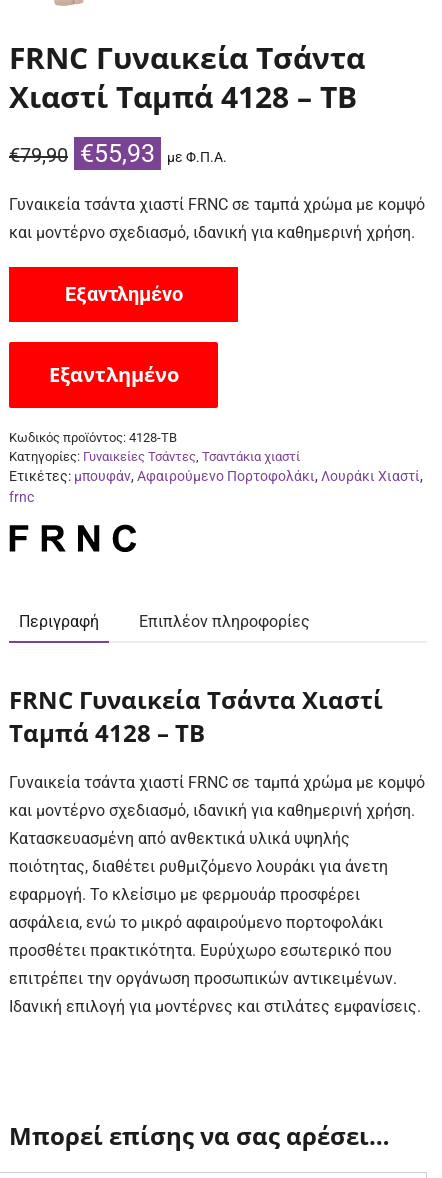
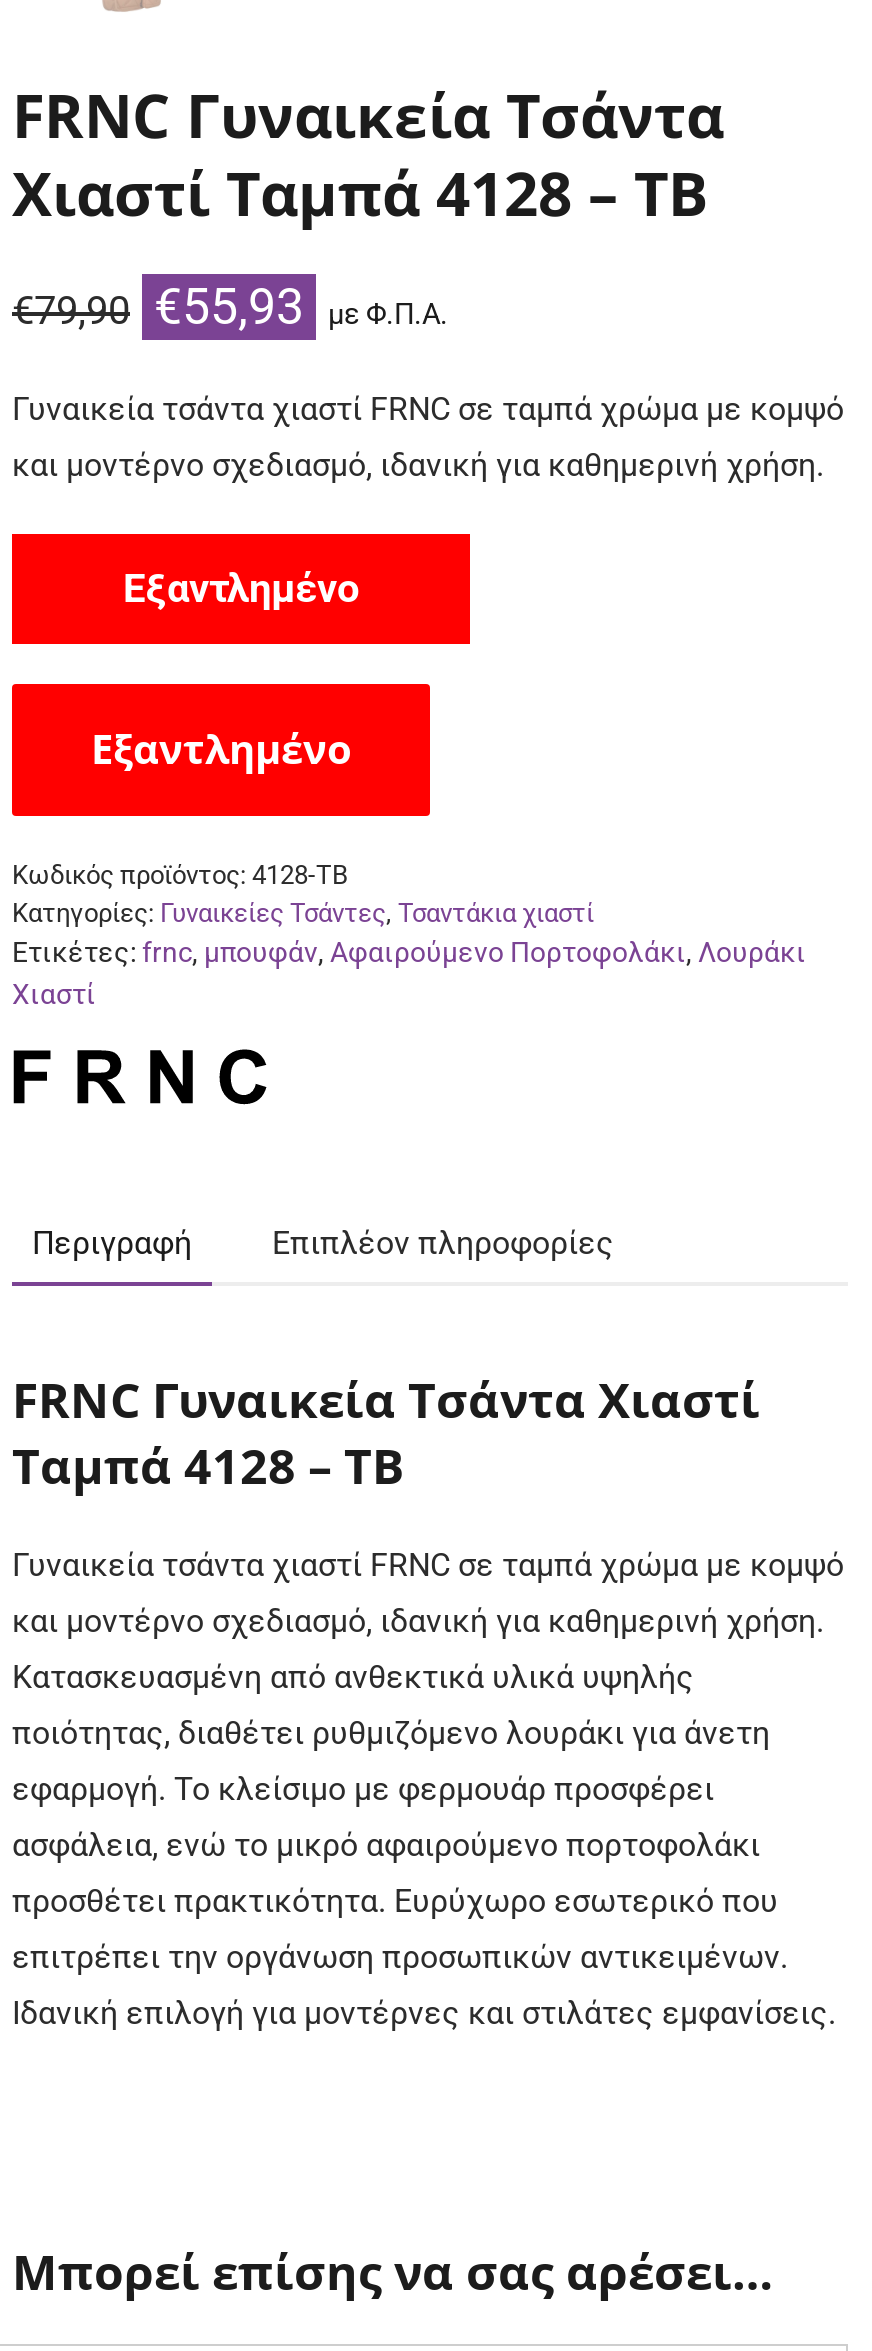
[9,468,423,505] Ετικέτες: μπουφάν, Αφαιρούμενο Πορτοφολάκι, Λουράκι Χιαστί, | frnc -> [12,936,806,1010] Ετικέτες: frnc, μπουφάν, Αφαιρούμενο Πορτοφολάκι, Λουράκι | Χιαστί

